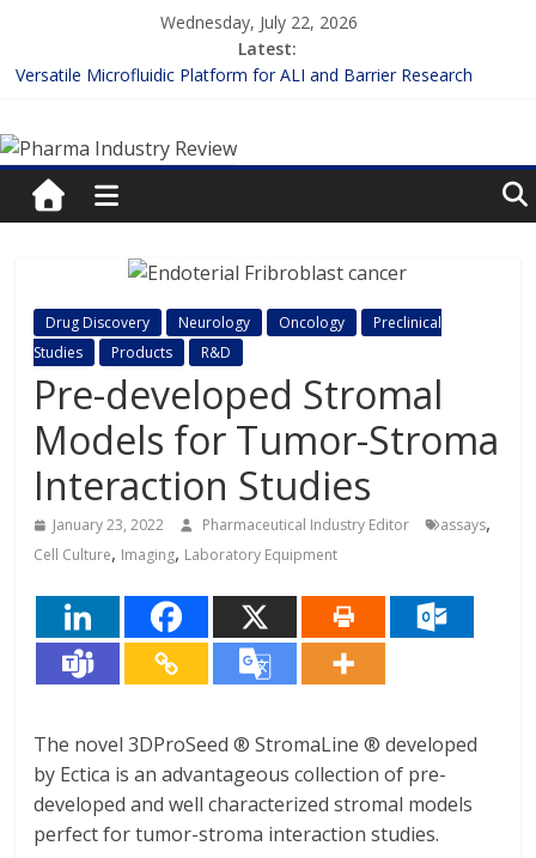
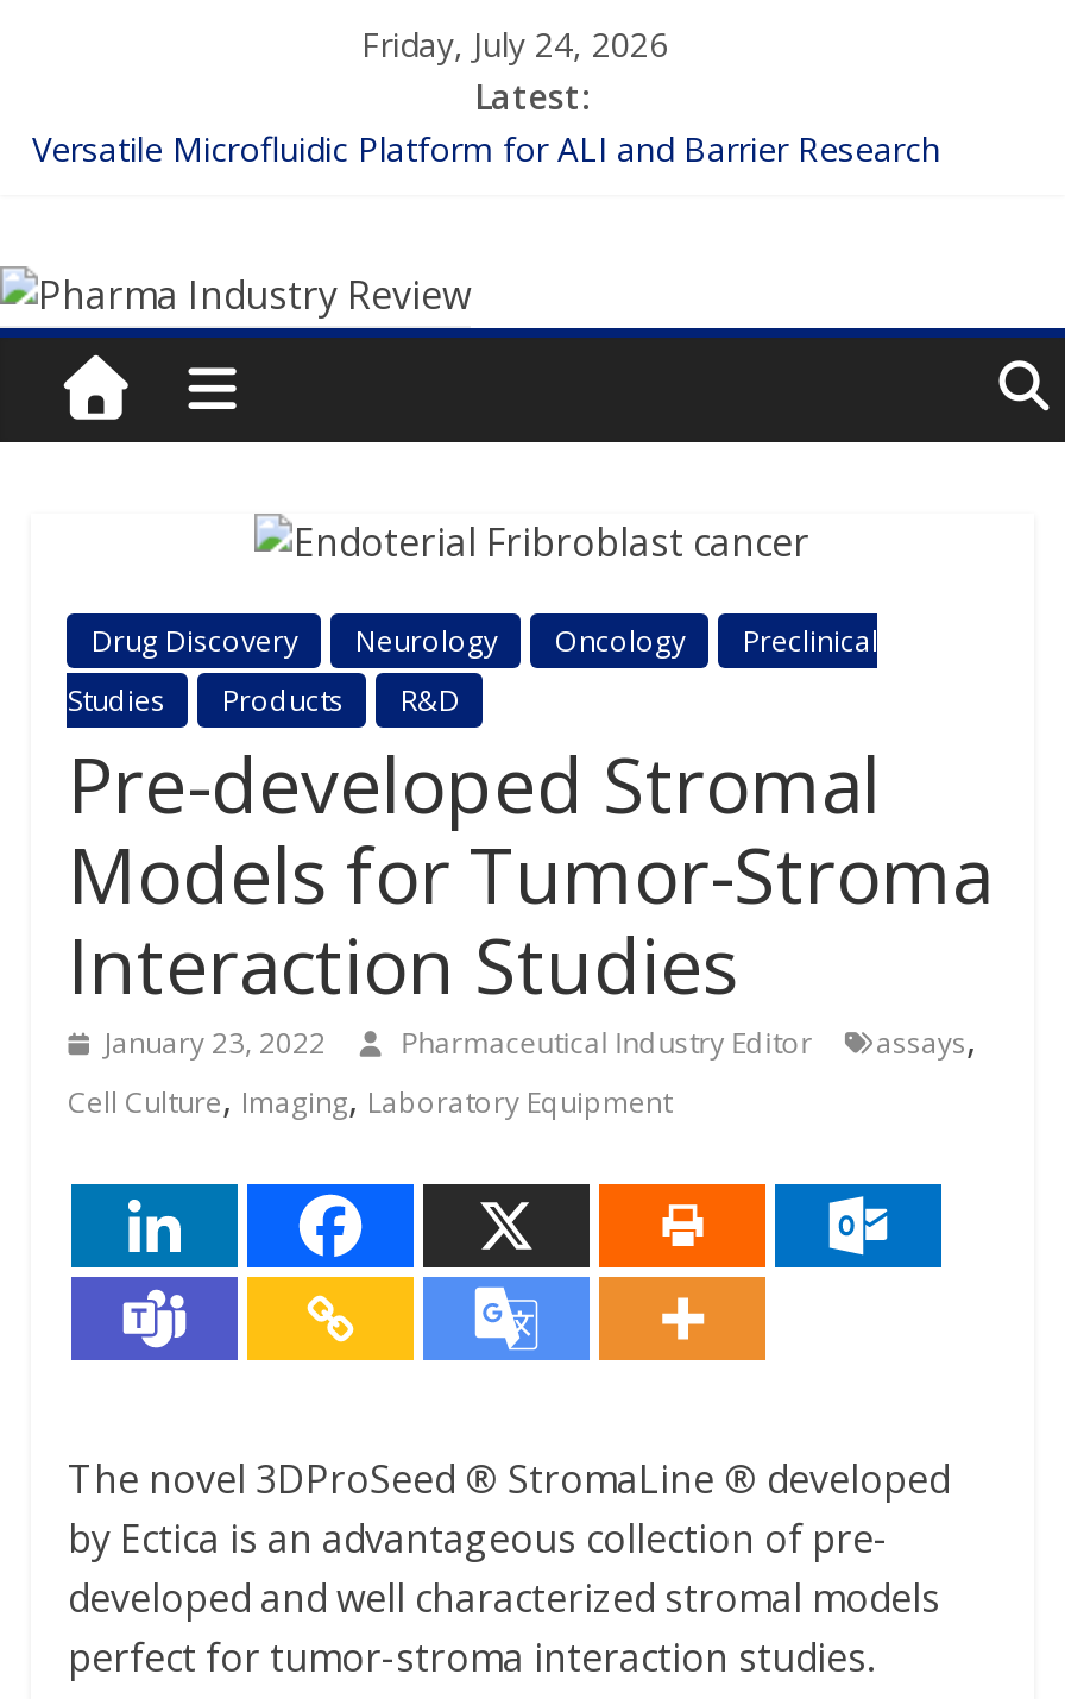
[160,11,358,34] Wednesday, July 22, 2026 -> [361,21,668,67] Friday, July 24, 2026

